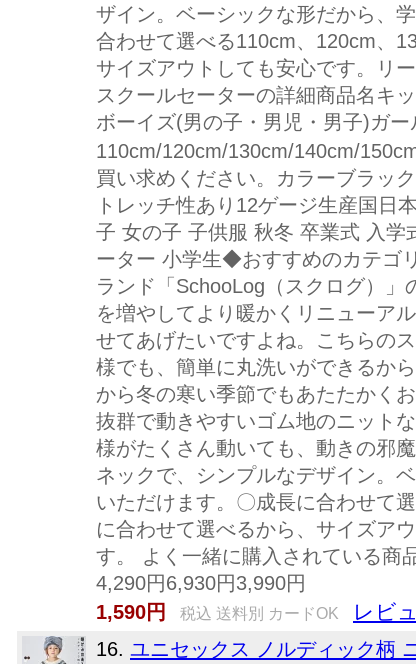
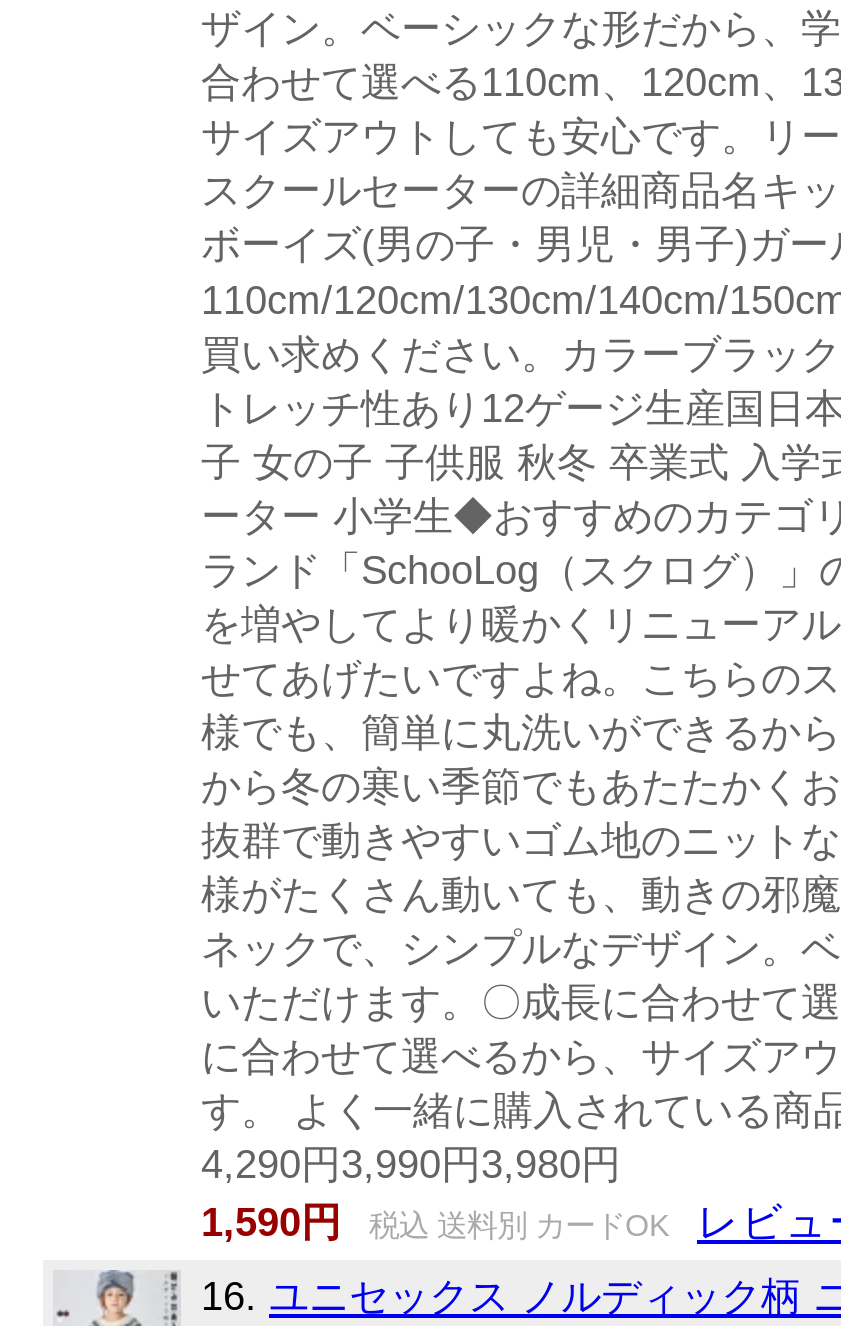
[96,572,306,594] 4,290円6,930円3,990円 -> [201,1142,621,1186] 4,290円3,990円3,980円

